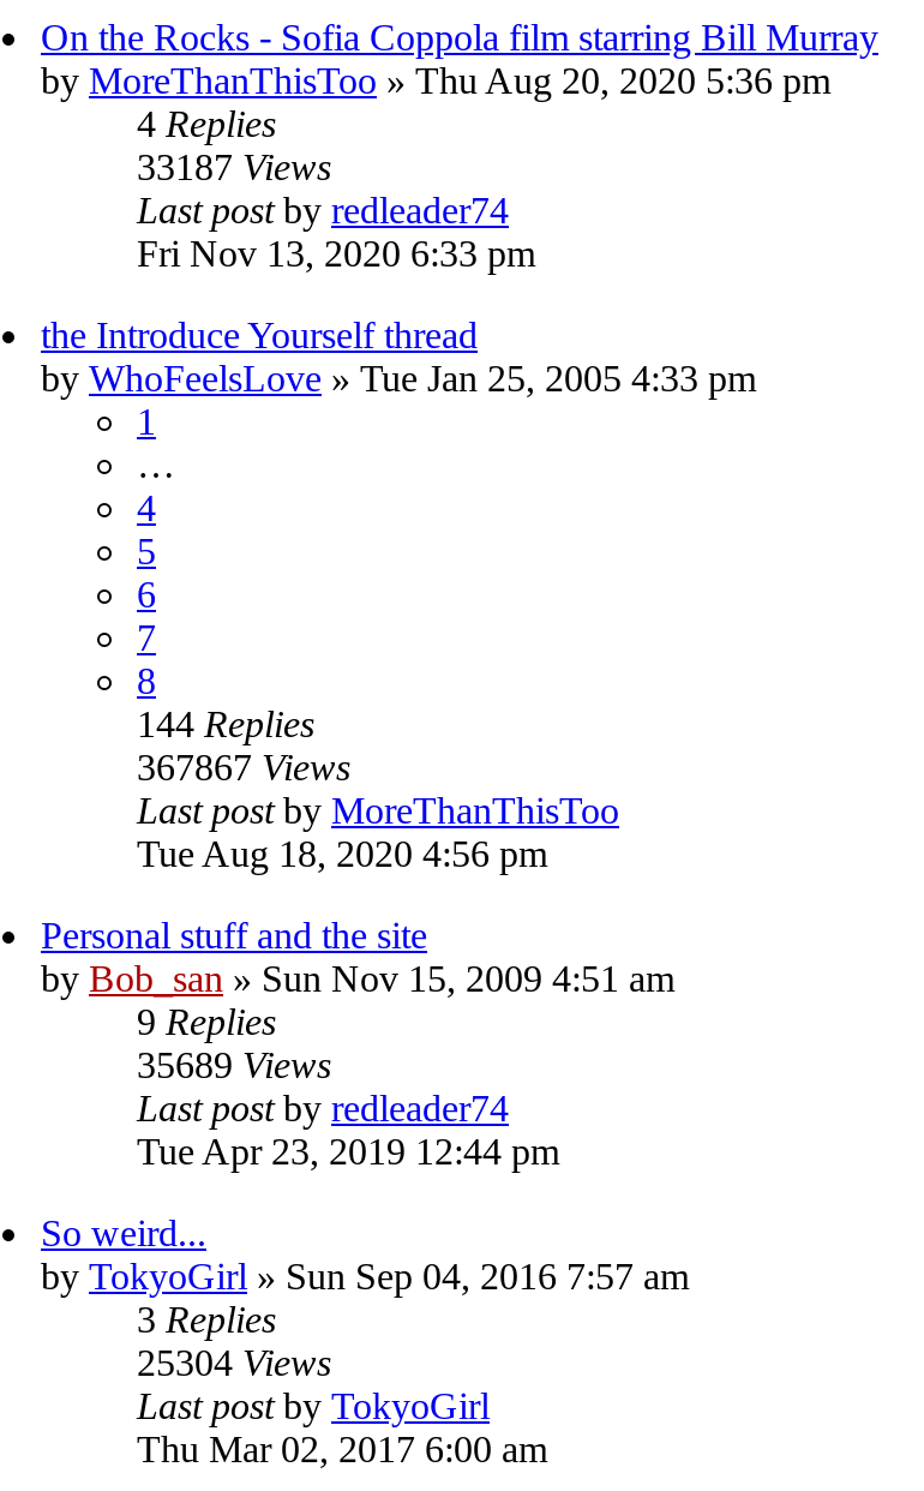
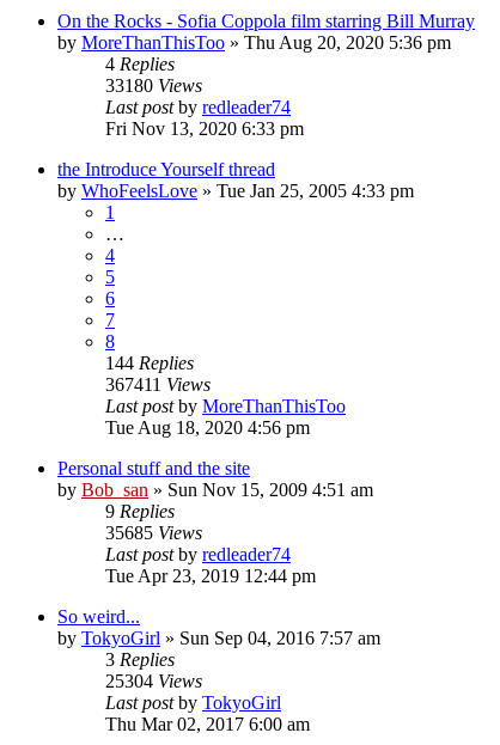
[137,146,331,187] 33187 Views -> [105,75,202,96] 33180 Views
[137,746,350,787] 367867 Views -> [105,374,211,395] 367411 Views
[137,1044,331,1085] 35689 Views -> [105,522,202,543] 35685 Views

